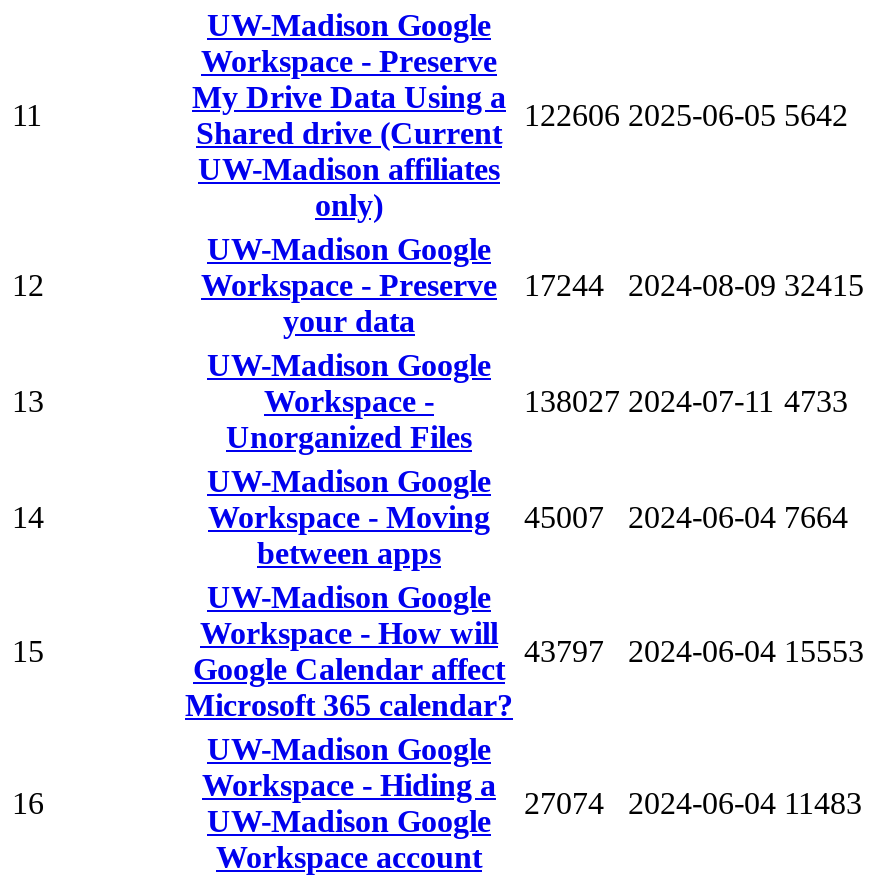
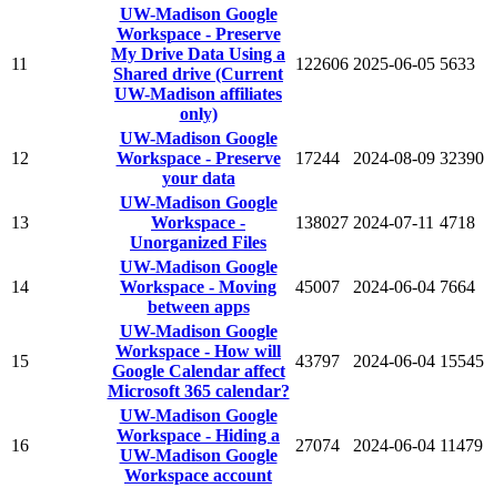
[524,98,848,132] 122606 2025-06-05 5642 -> [295,54,475,73] 122606 2025-06-05 5633
[201,268,864,302] Workspace - Preserve 17244 2024-08-09 32415 -> [116,148,484,167] Workspace - Preserve 17244 2024-08-09 32390
[524,384,848,418] 138027 2024-07-11 4733 -> [295,213,475,232] 138027 2024-07-11 4718
[524,634,864,668] 43797 2024-06-04 15553 -> [295,351,484,370] 43797 2024-06-04 15545
[524,786,862,820] 27074 2024-06-04 11483 -> [295,436,483,455] 27074 2024-06-04 11479

